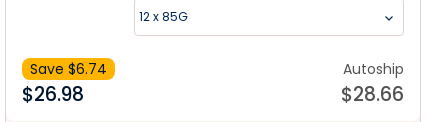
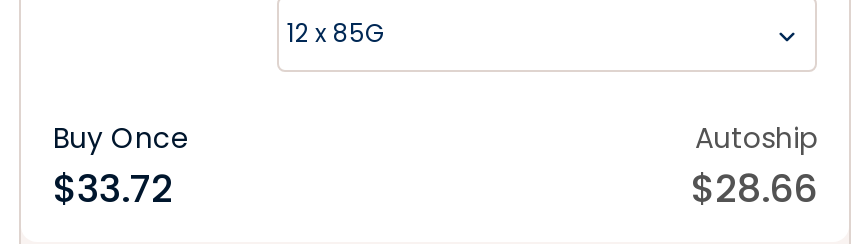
[22,59,107,108] Save $6.74 | $26.98 -> [53,118,189,216] Buy Once | $33.72

